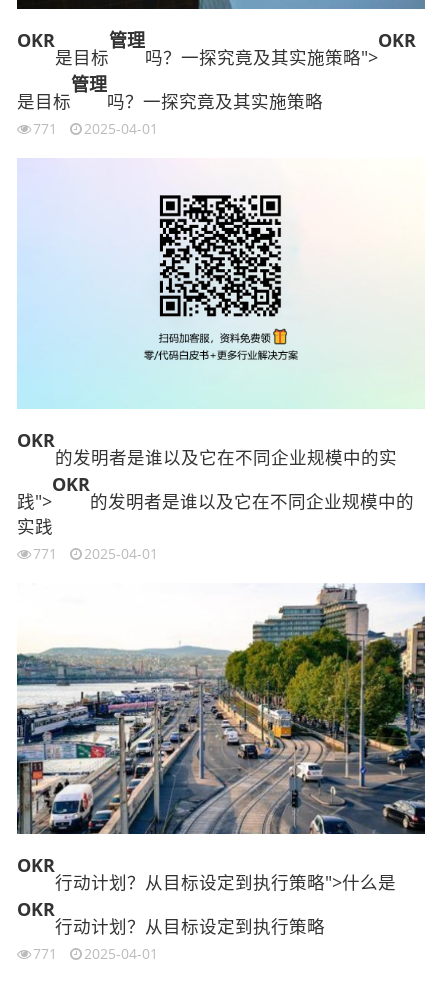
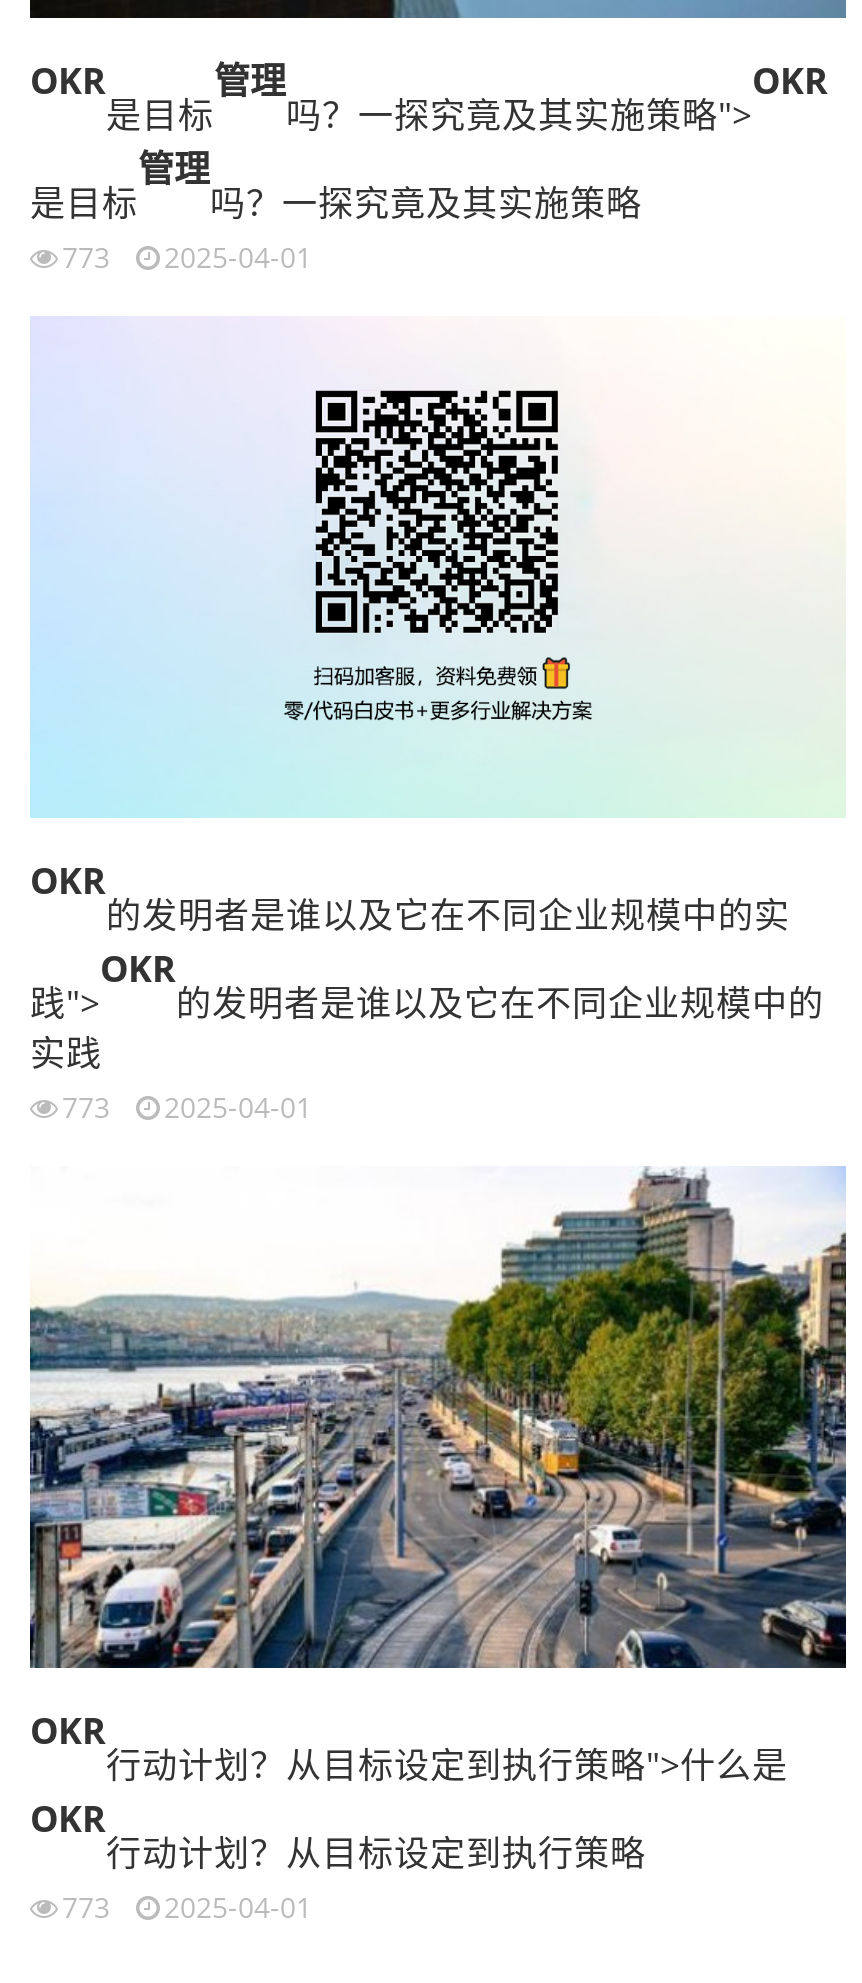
[33,119,158,138] 771 2025-04-01 -> [62,238,312,276] 773 2025-04-01
[33,544,158,563] 771 2025-04-01 -> [62,1088,312,1126] 773 2025-04-01
[33,944,158,963] 771 2025-04-01 -> [62,1887,312,1925] 773 2025-04-01

